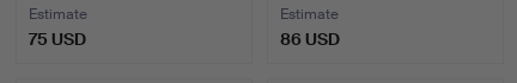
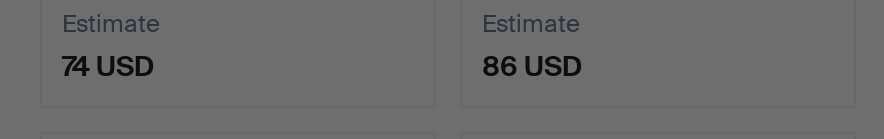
[29,28,86,49] 75 USD -> [62,47,154,83] 74 USD

